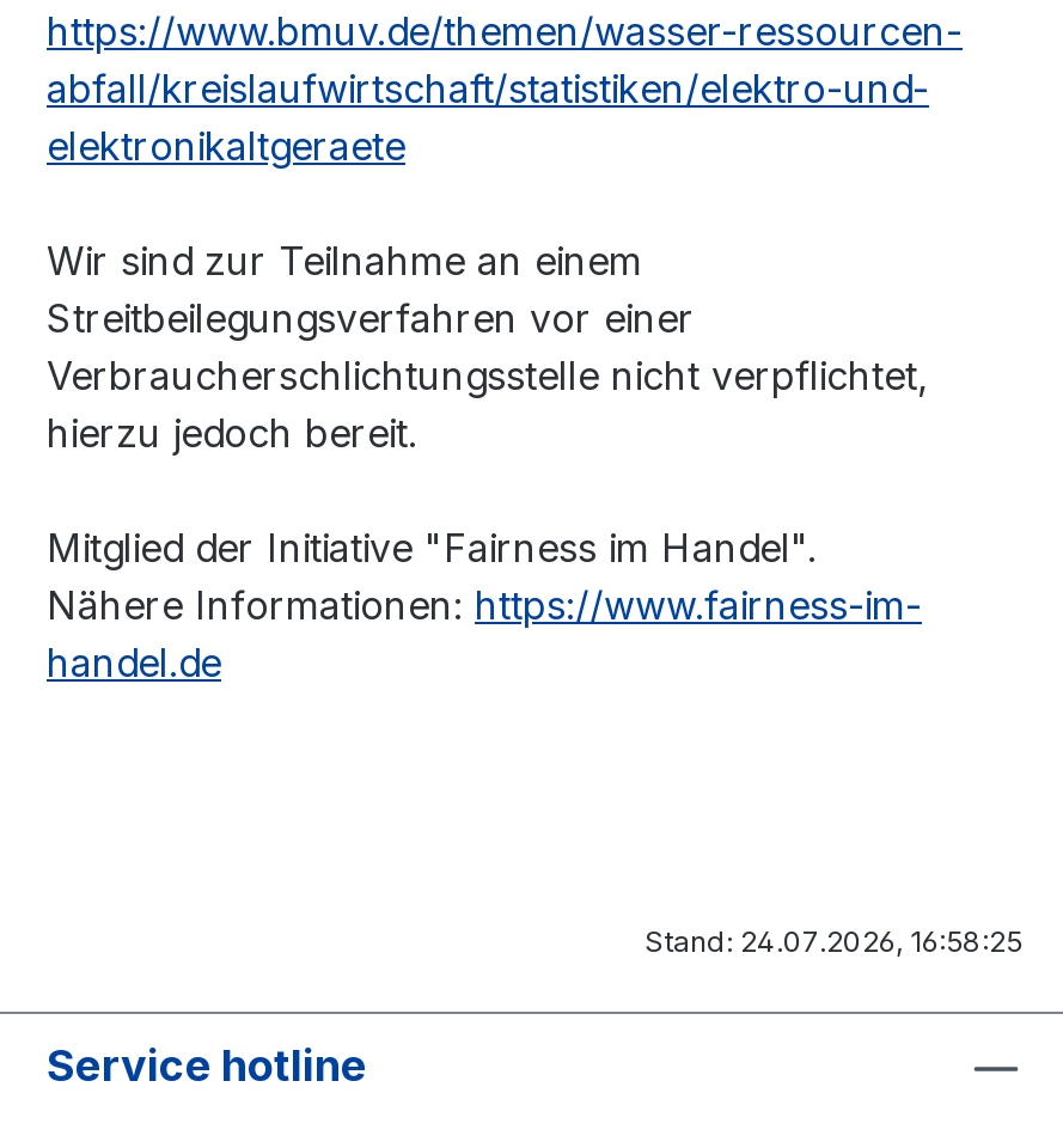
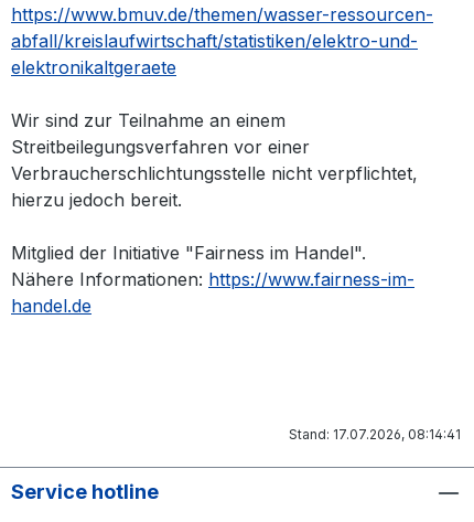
[644,922,1022,958] Stand: 24.07.2026, 16:58:25 -> [289,426,461,442] Stand: 17.07.2026, 08:14:41

